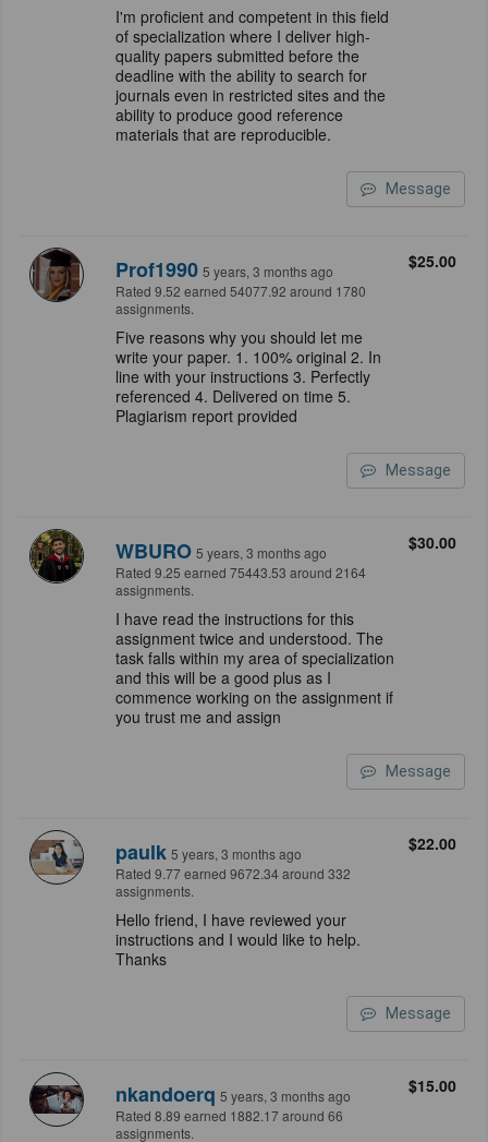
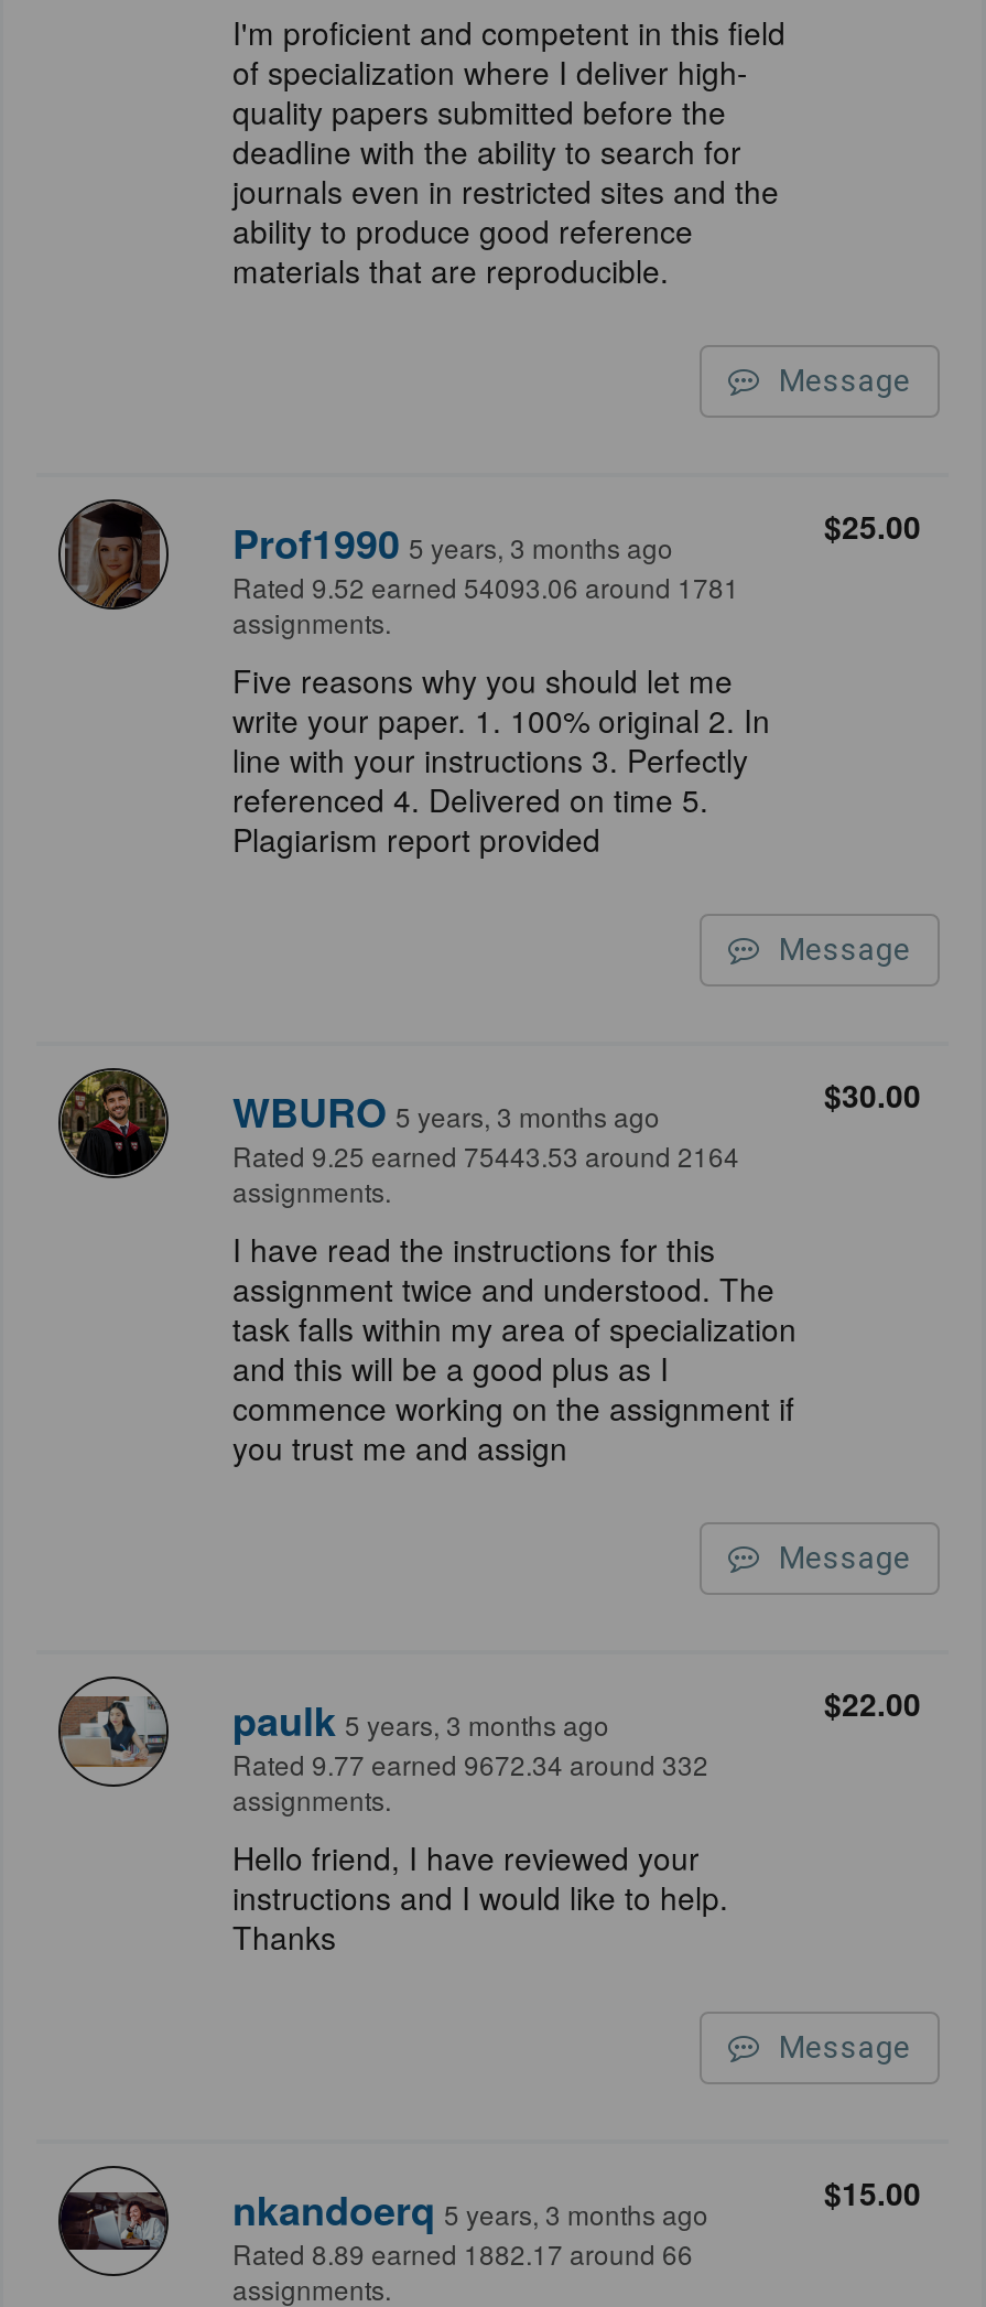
[115,281,366,300] Rated 9.52 earned 54077.92 around 1780 -> [232,568,739,605] Rated 9.52 earned 54093.06 around 1781

